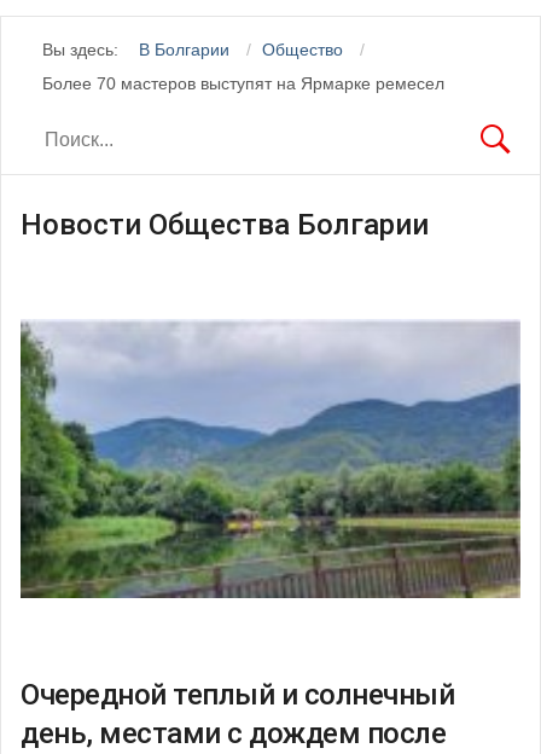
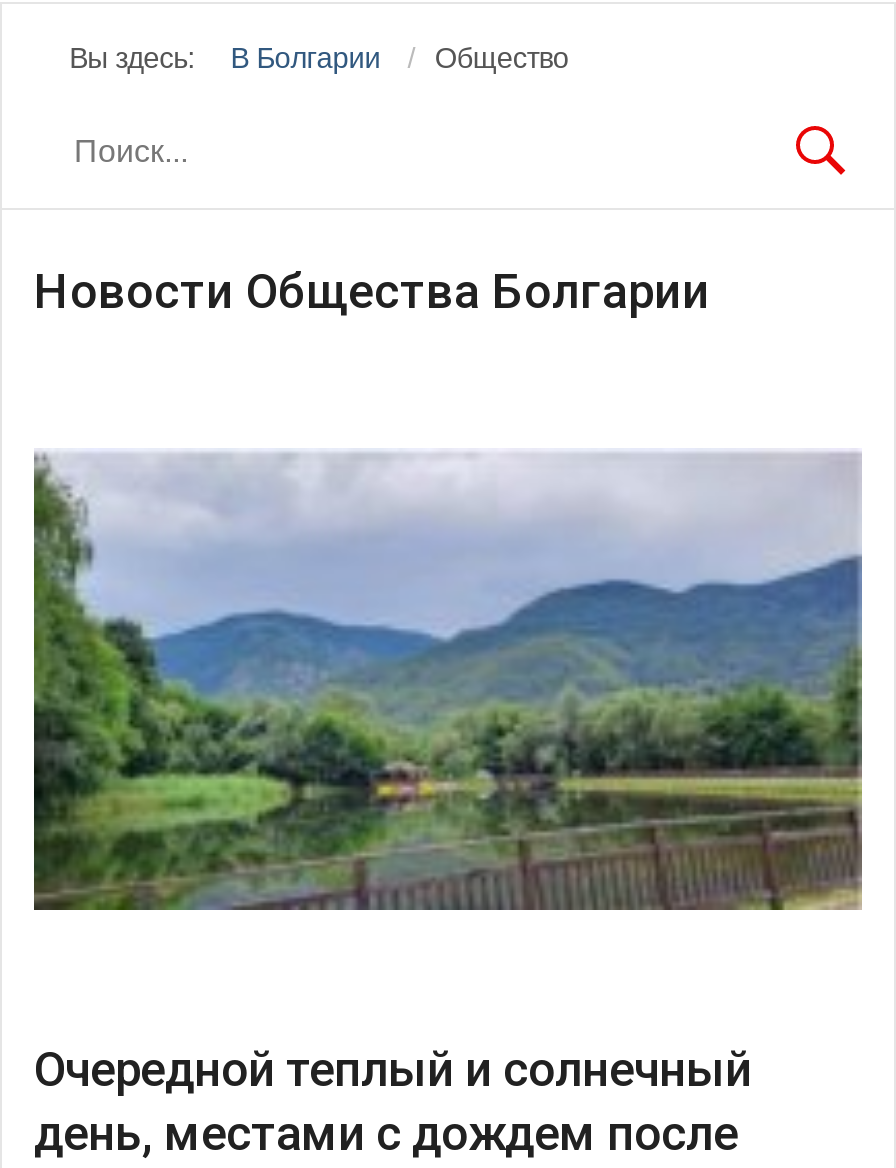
[42,73,444,93] Более 70 мастеров выступят на Ярмарке ремесел -> none

